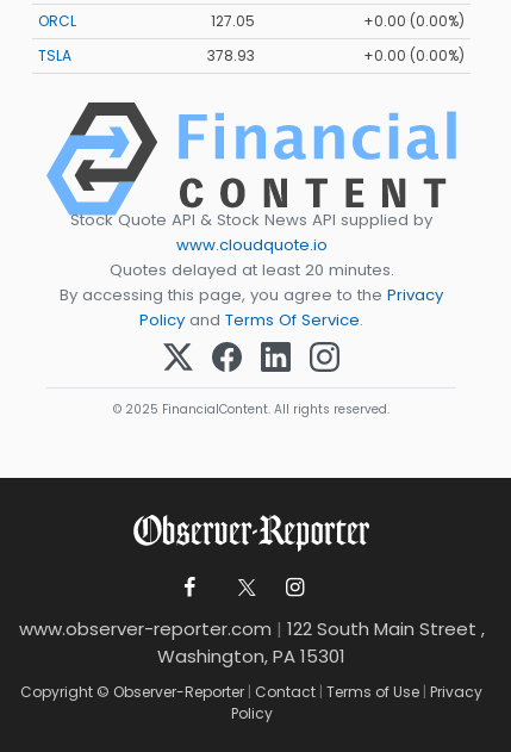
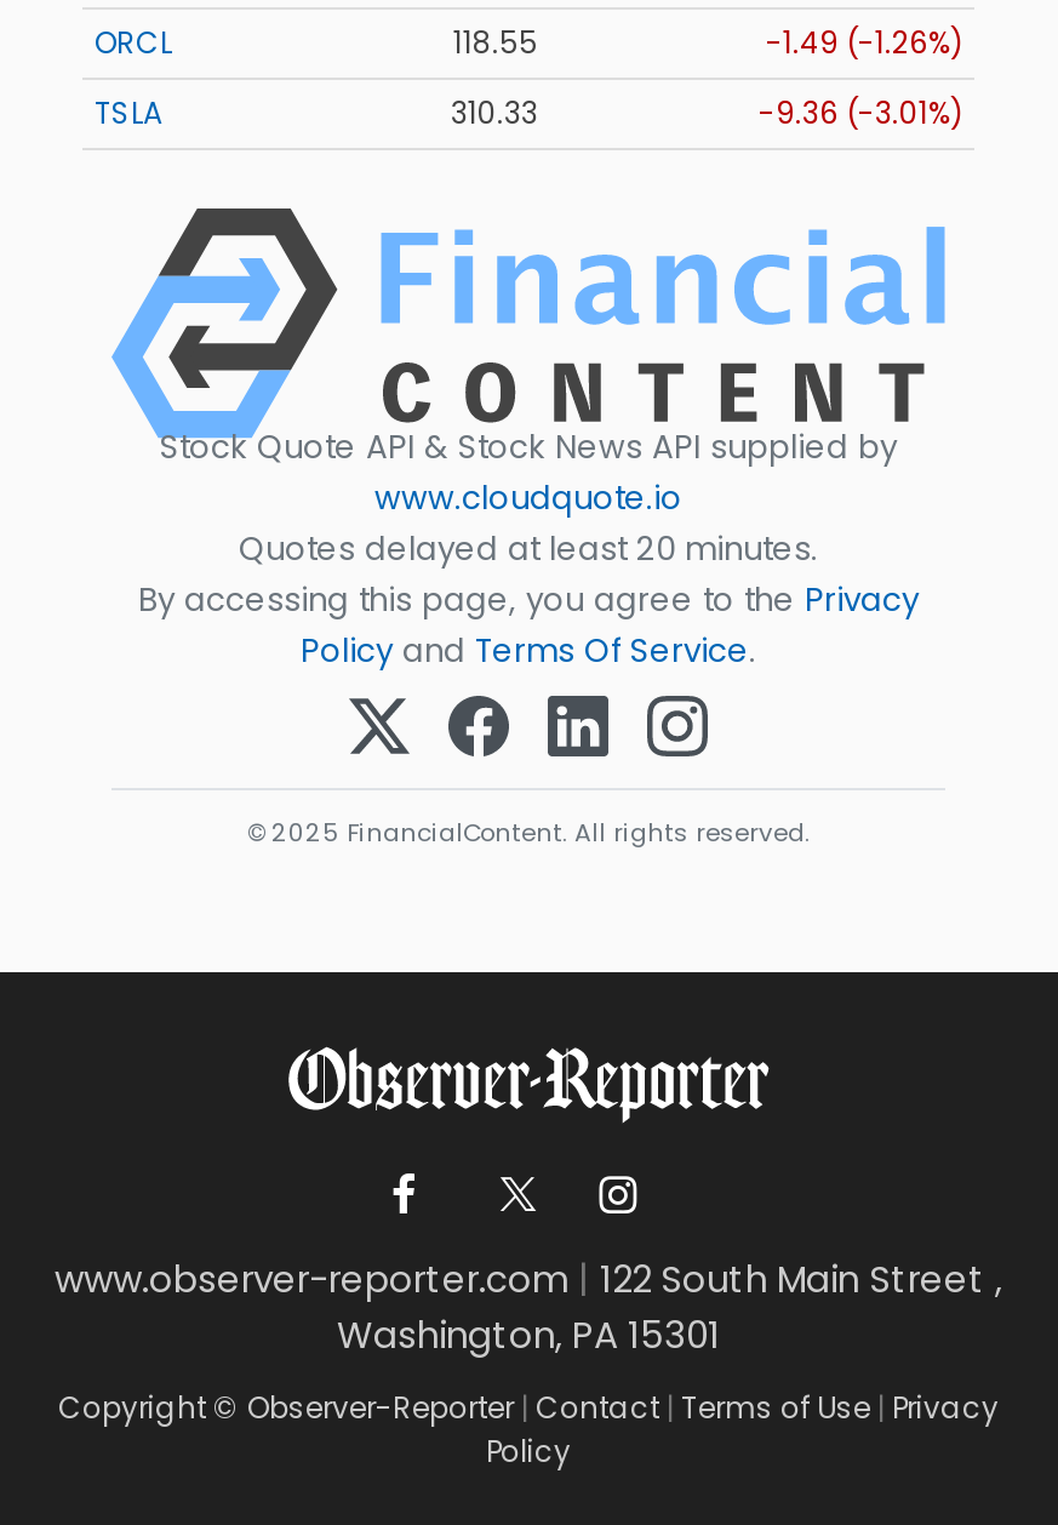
[211,11,255,31] 127.05 -> [453,22,538,63] 118.55
[363,11,465,31] +0.00 (0.00%) -> [766,22,962,63] -1.49 (-1.26%)
[207,45,255,65] 378.93 -> [451,92,538,133] 310.33
[363,45,465,65] +0.00 (0.00%) -> [759,92,962,133] -9.36 (-3.01%)

